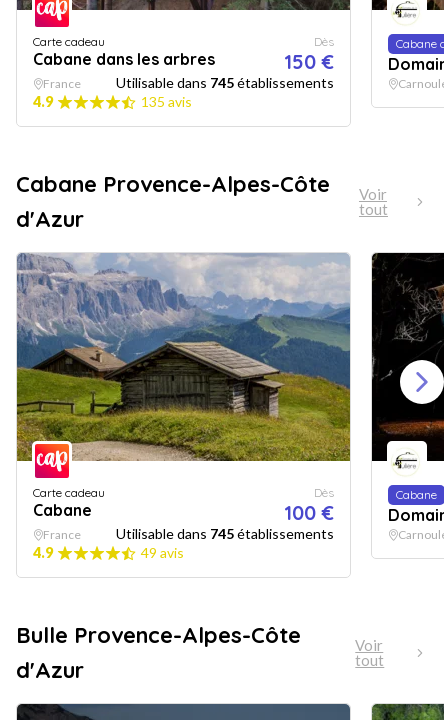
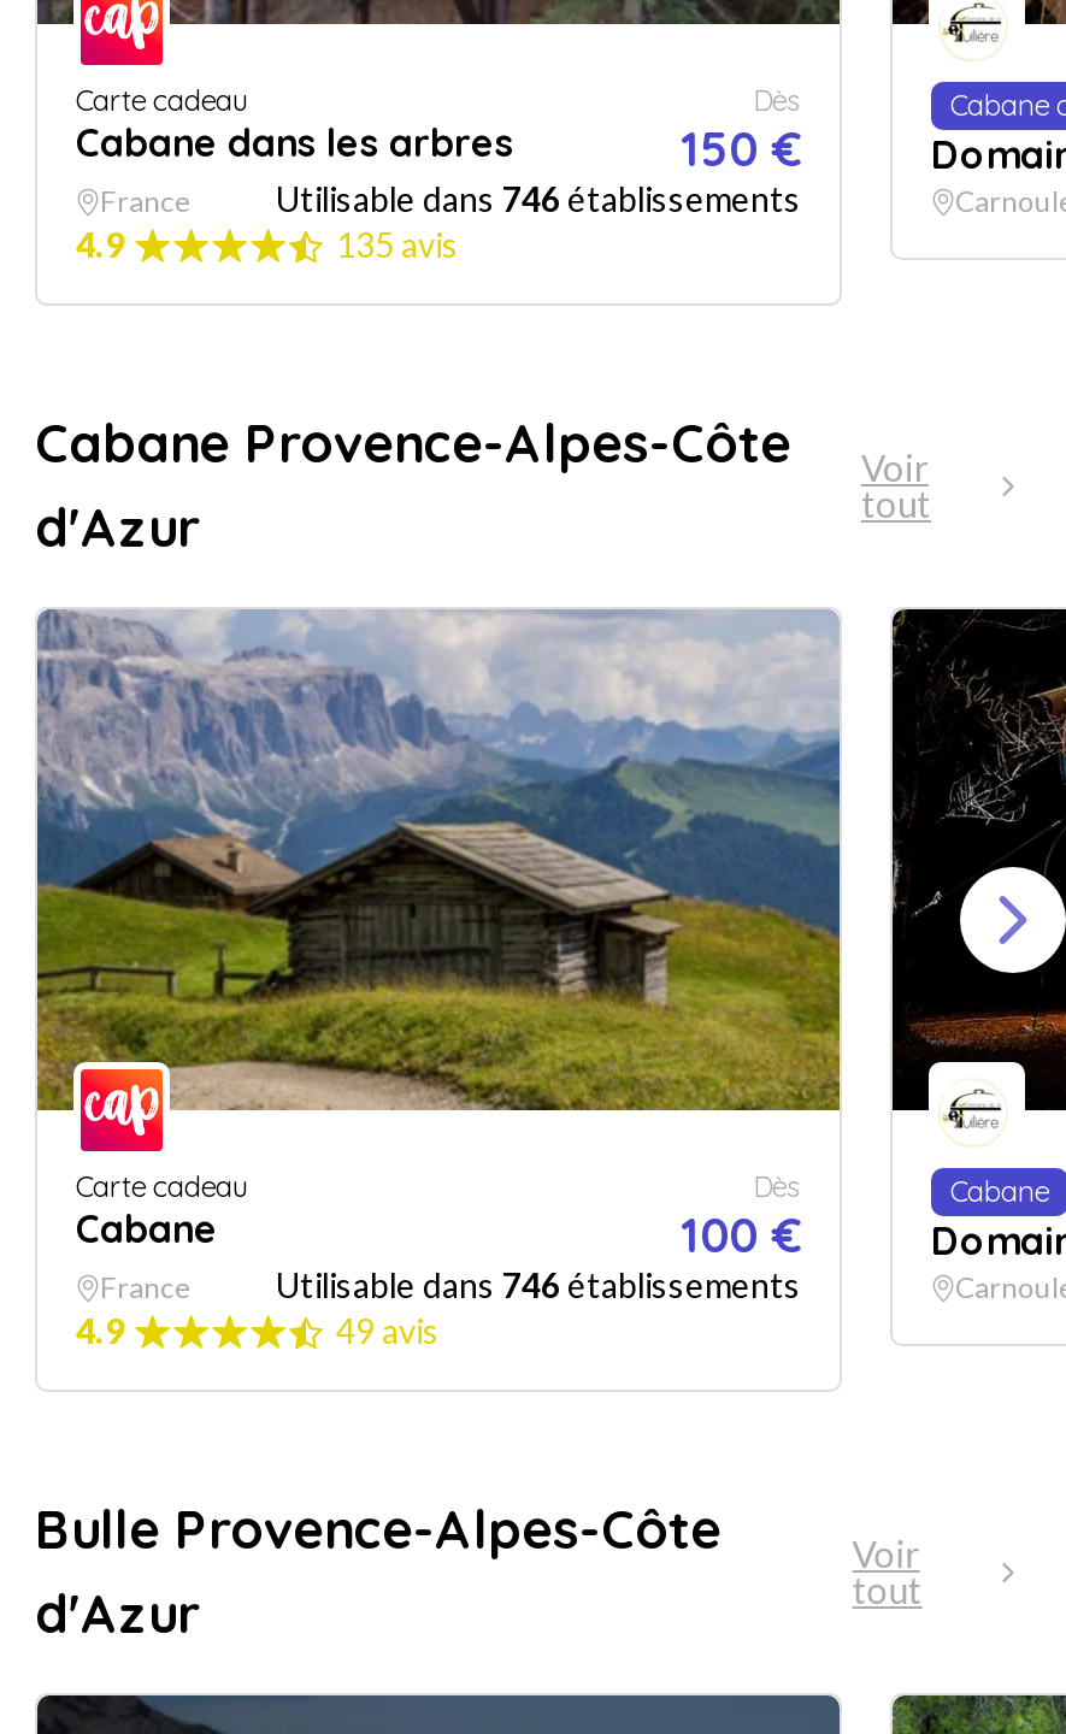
[116,74,334,91] Utilisable dans 745 établissements -> [276,178,801,219] Utilisable dans 746 établissements
[116,525,334,542] Utilisable dans 745 établissements -> [276,1264,801,1305] Utilisable dans 746 établissements

